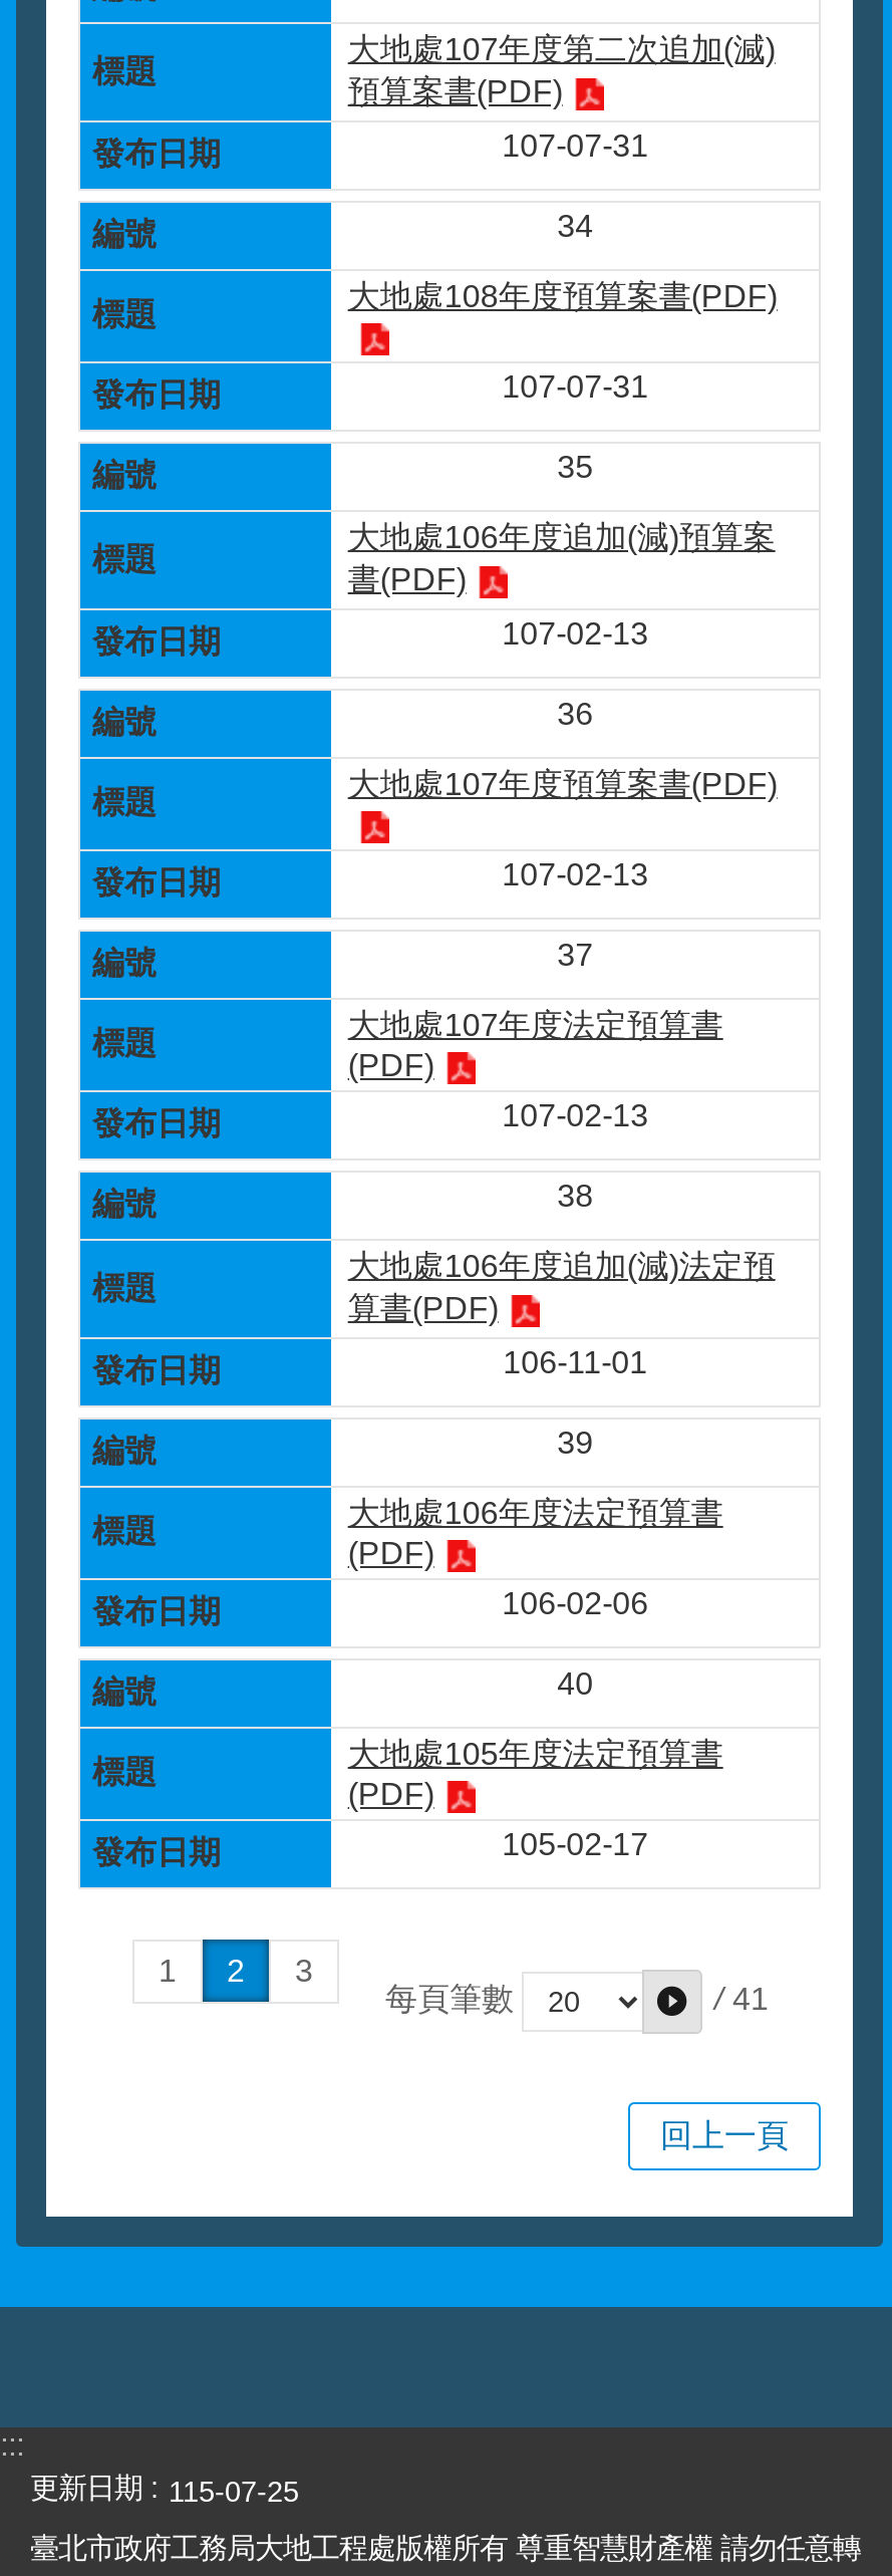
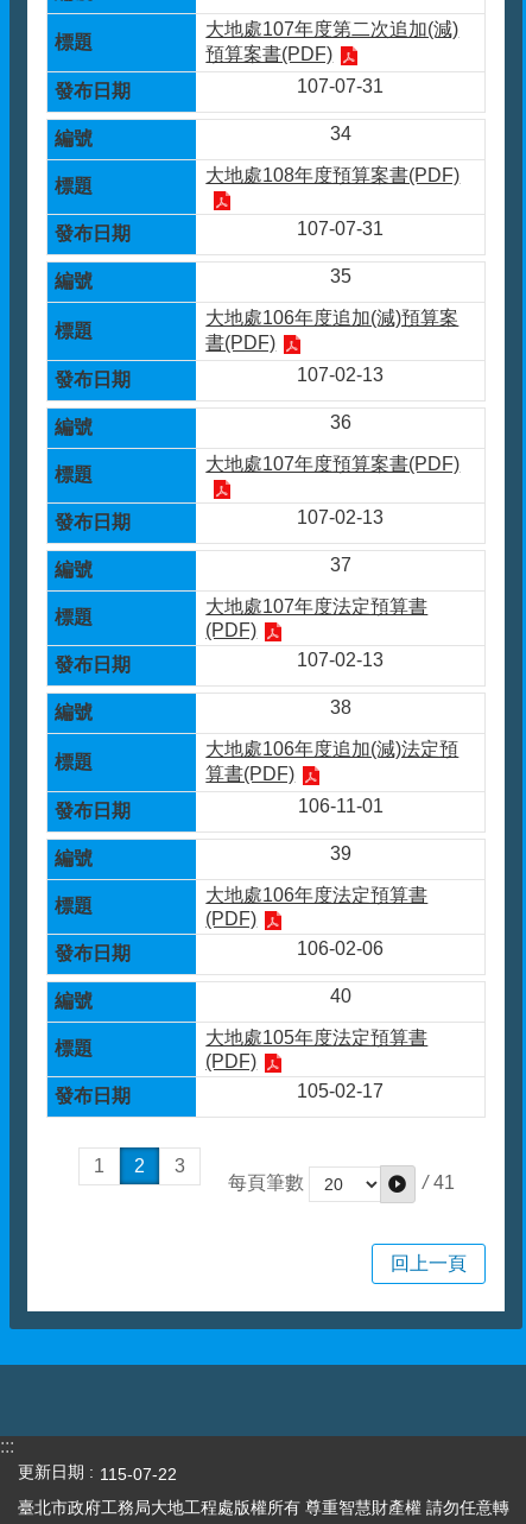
[30,2472,299,2508] 更新日期 115-07-25 -> [18,1462,177,1484] 更新日期 115-07-22

